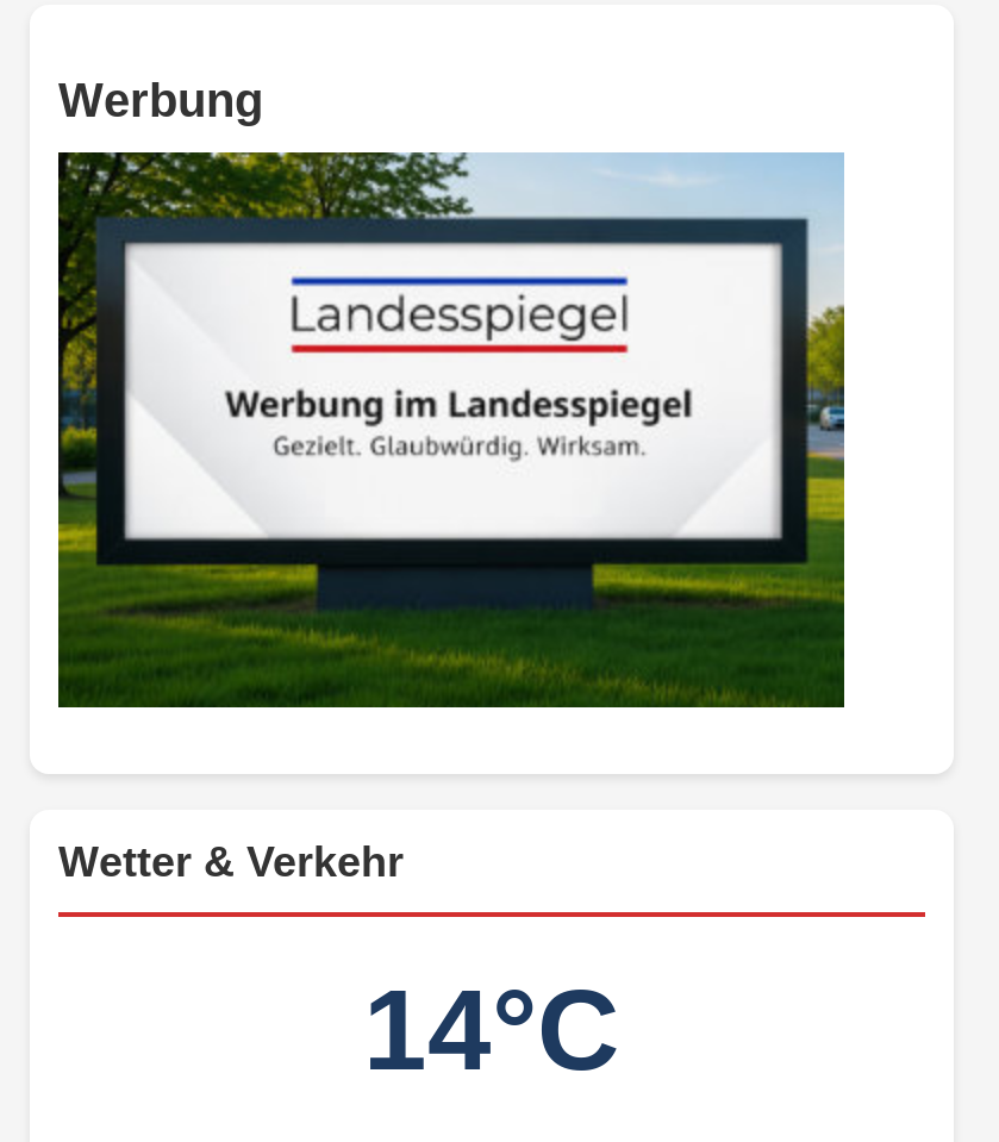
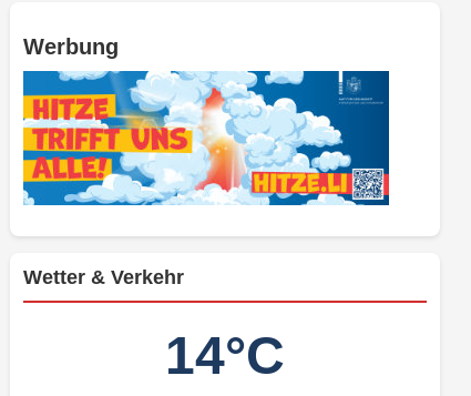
[56,150,847,710] [image] -> [22,70,390,206] [image]

